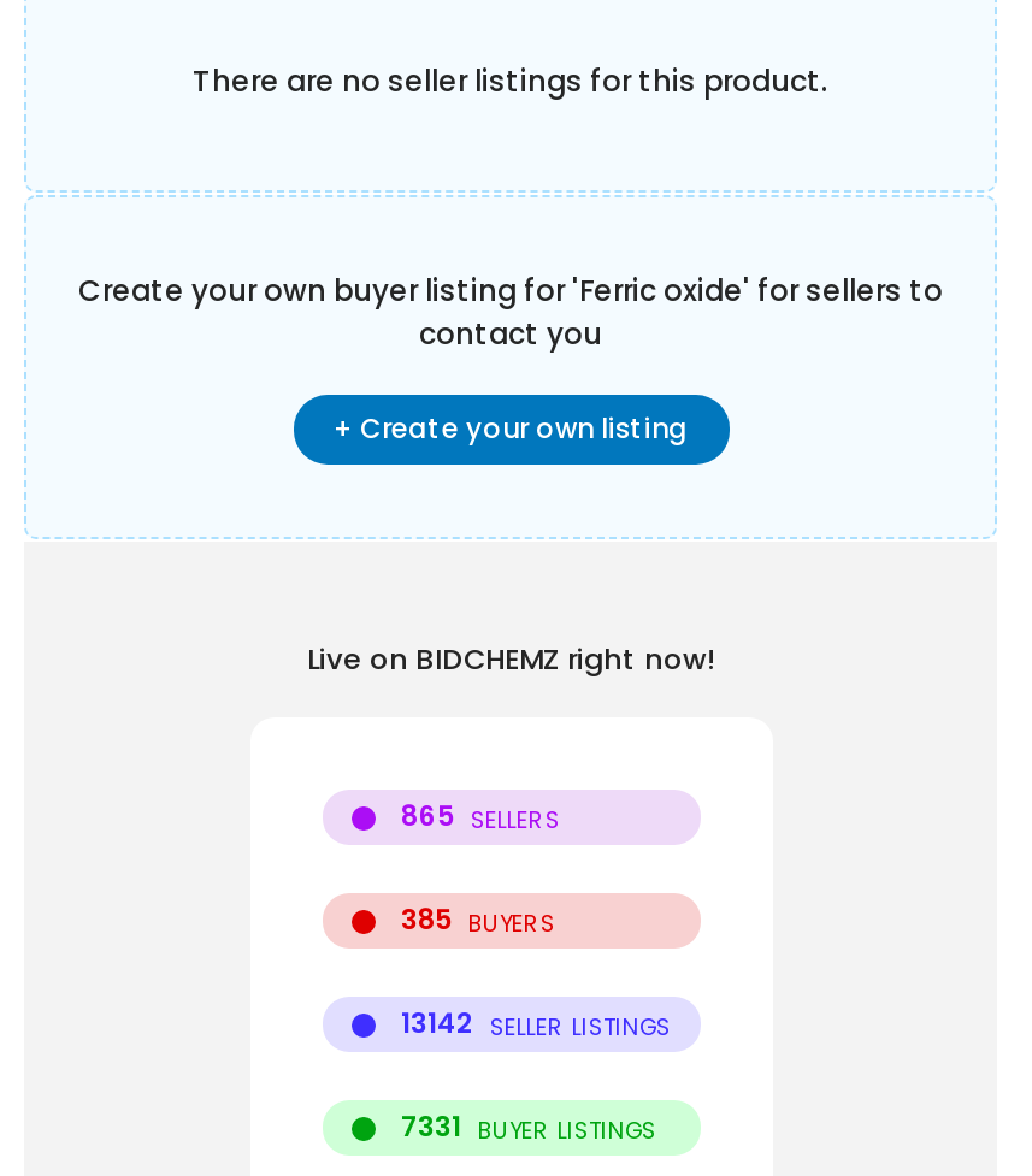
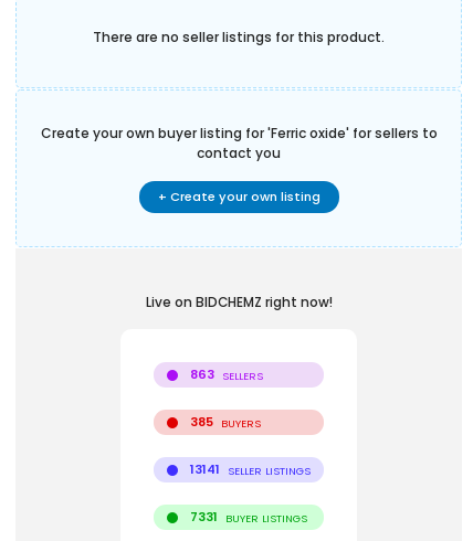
[401,797,560,835] 865 SELLERS -> [190,365,263,383] 863 SELLERS
[401,1004,671,1042] 13142 SELLER LISTINGS -> [190,460,311,478] 13141 SELLER LISTINGS

